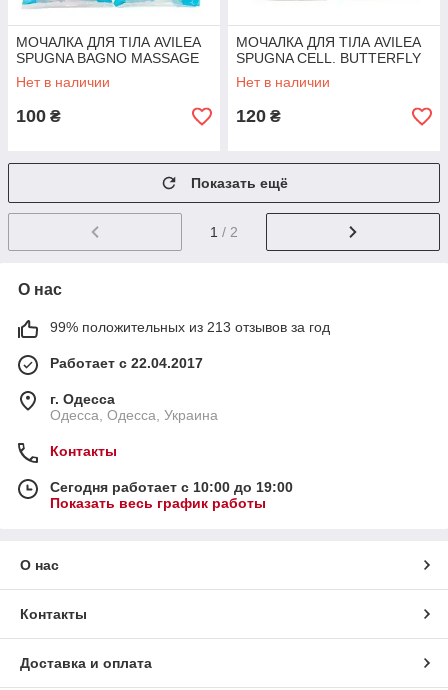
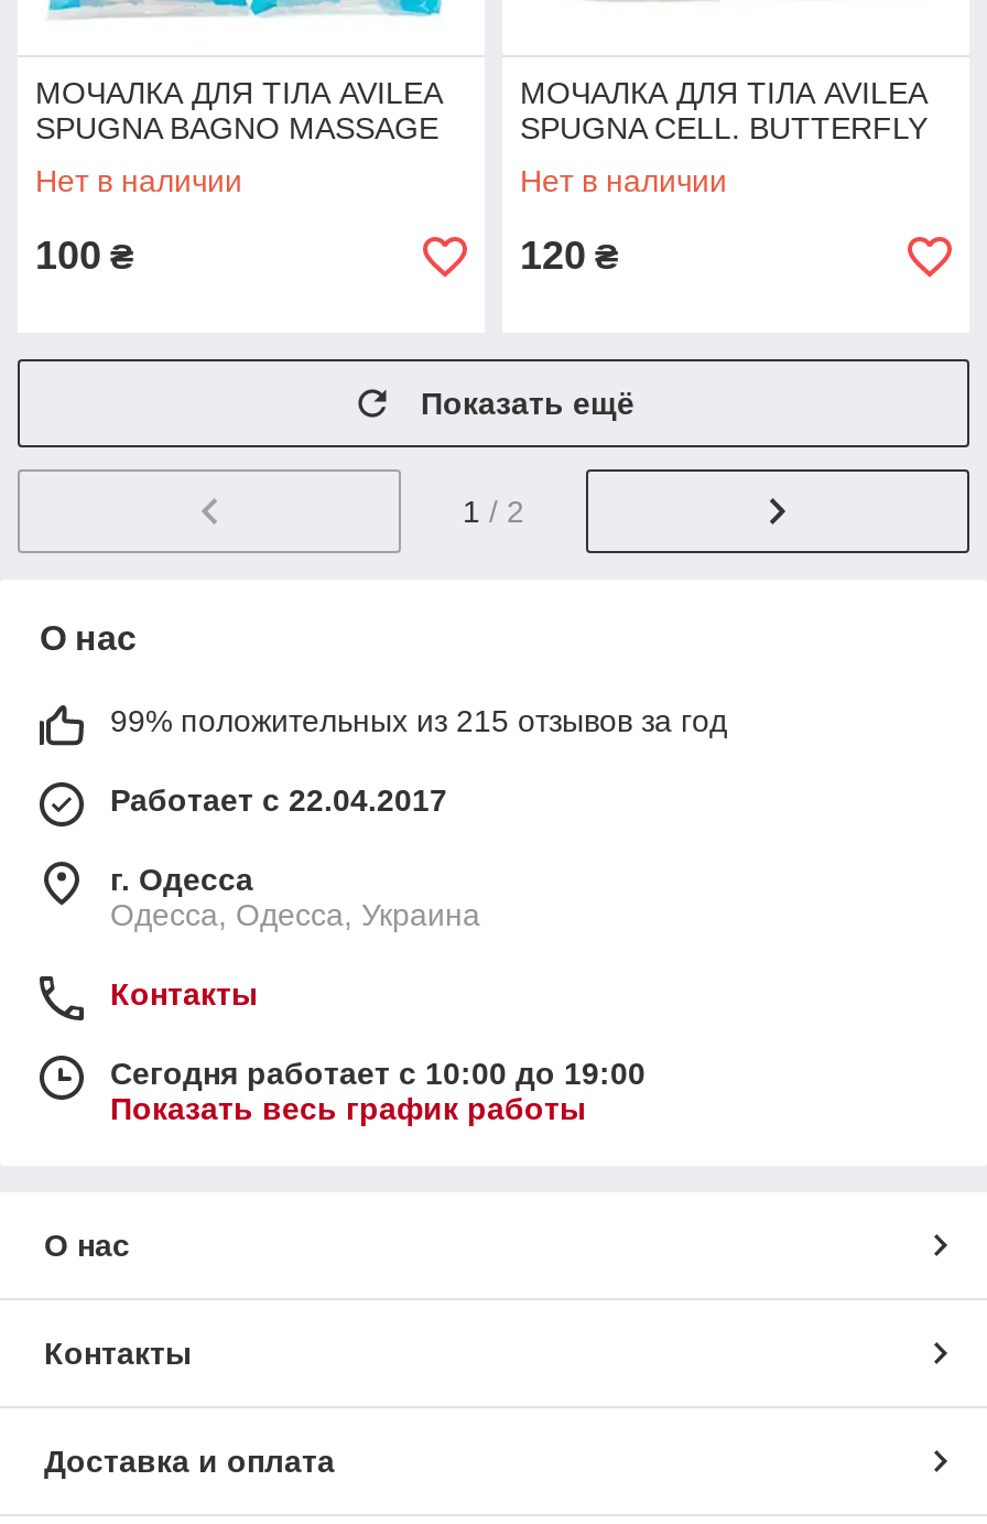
[50,319,330,335] 99% положительных из 213 отзывов за год -> [110,703,727,738] 99% положительных из 215 отзывов за год

